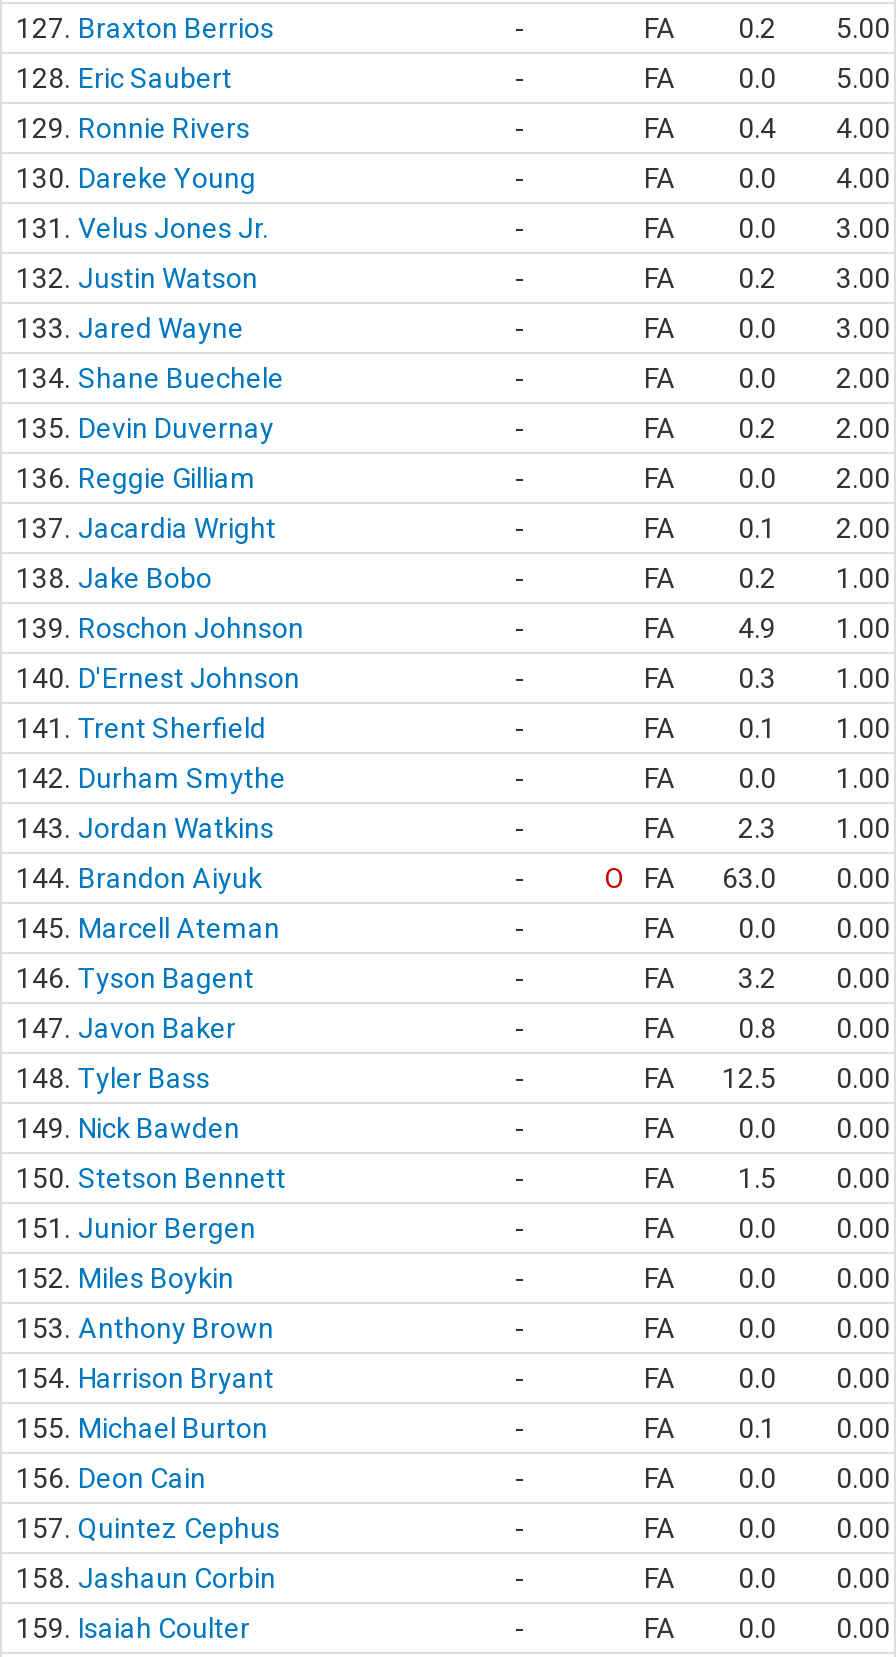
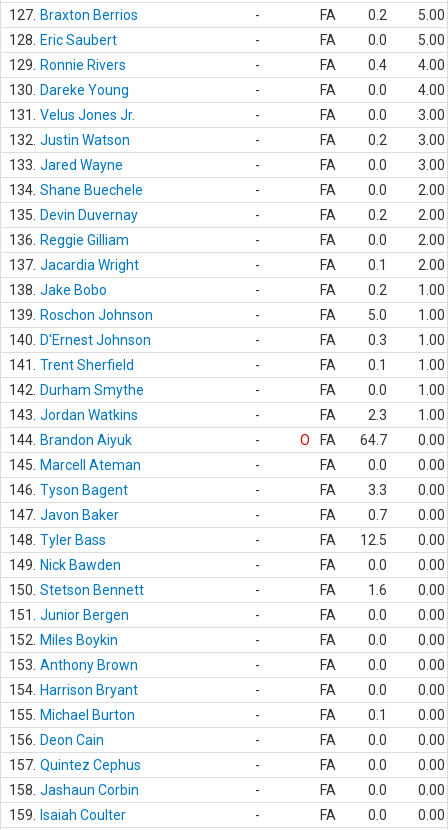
[644,612,890,644] FA 4.9 1.00 -> [320,307,445,323] FA 5.0 1.00
[604,862,890,894] O FA 63.0 0.00 -> [300,432,445,448] O FA 64.7 0.00
[644,962,890,994] FA 3.2 0.00 -> [320,482,445,498] FA 3.3 0.00
[644,1012,890,1044] FA 0.8 0.00 -> [320,507,445,523] FA 0.7 0.00
[644,1162,890,1194] FA 1.5 0.00 -> [320,582,445,598] FA 1.6 0.00

